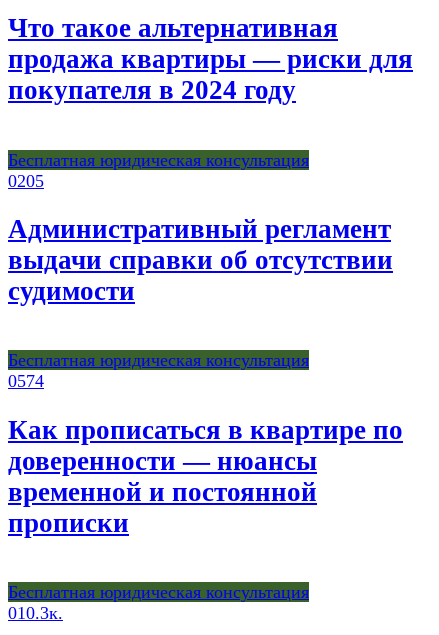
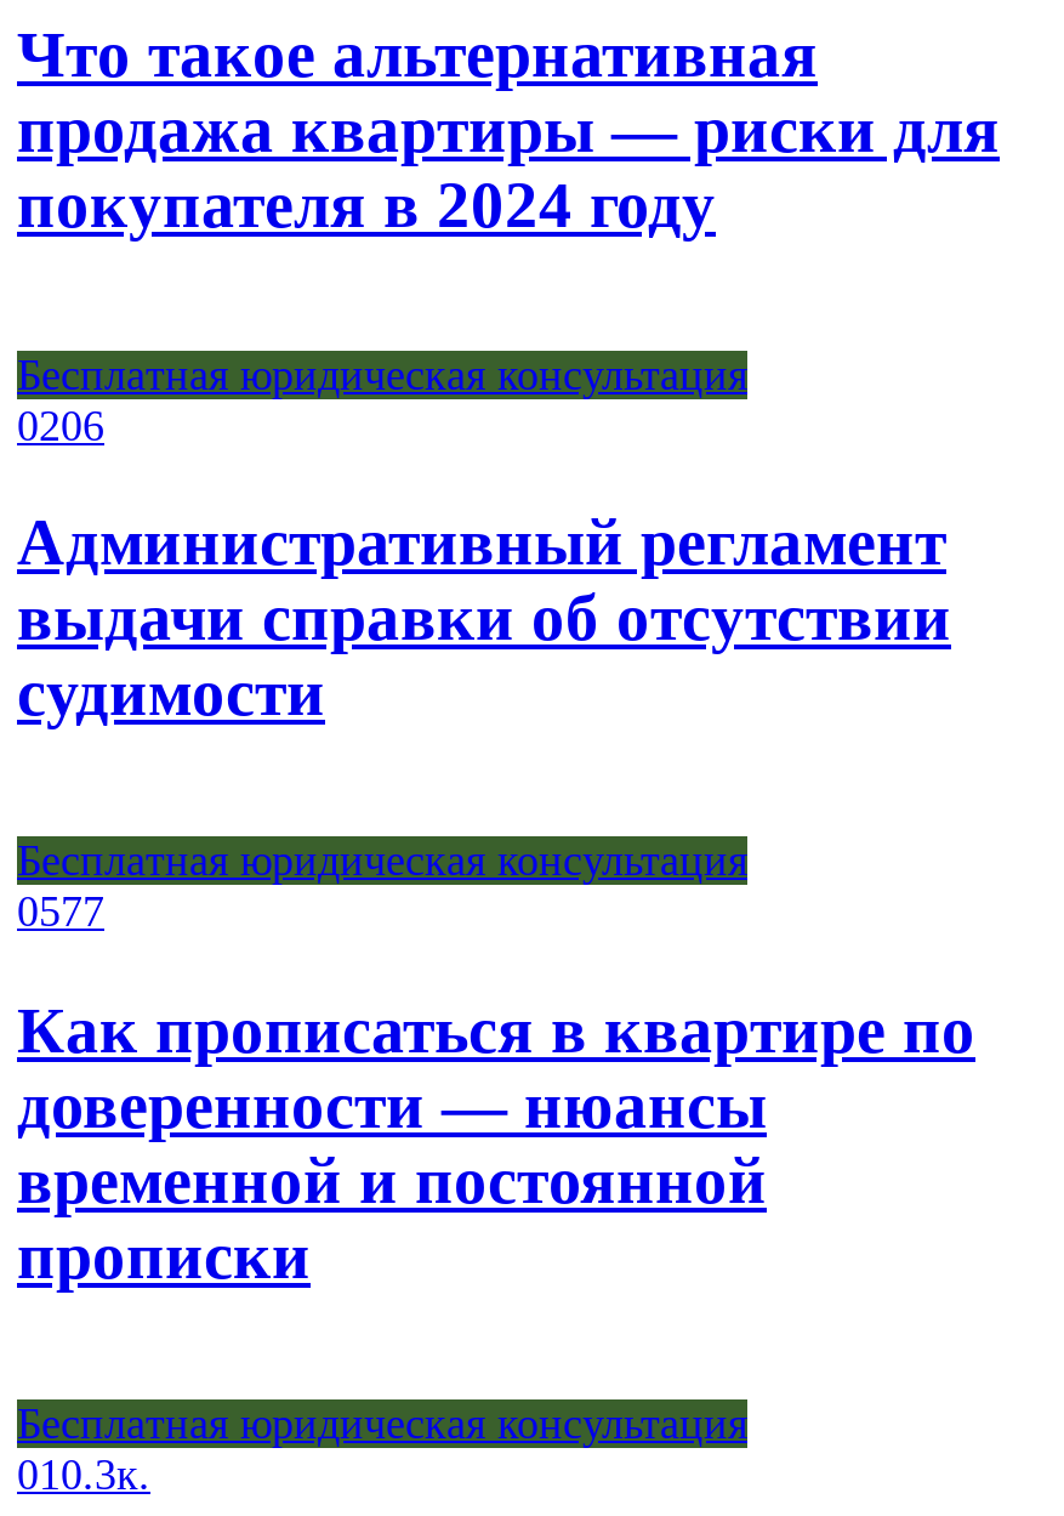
[8,170,44,190] 0205 -> [17,401,104,449] 0206
[8,371,44,391] 0574 -> [17,888,104,937] 0577

